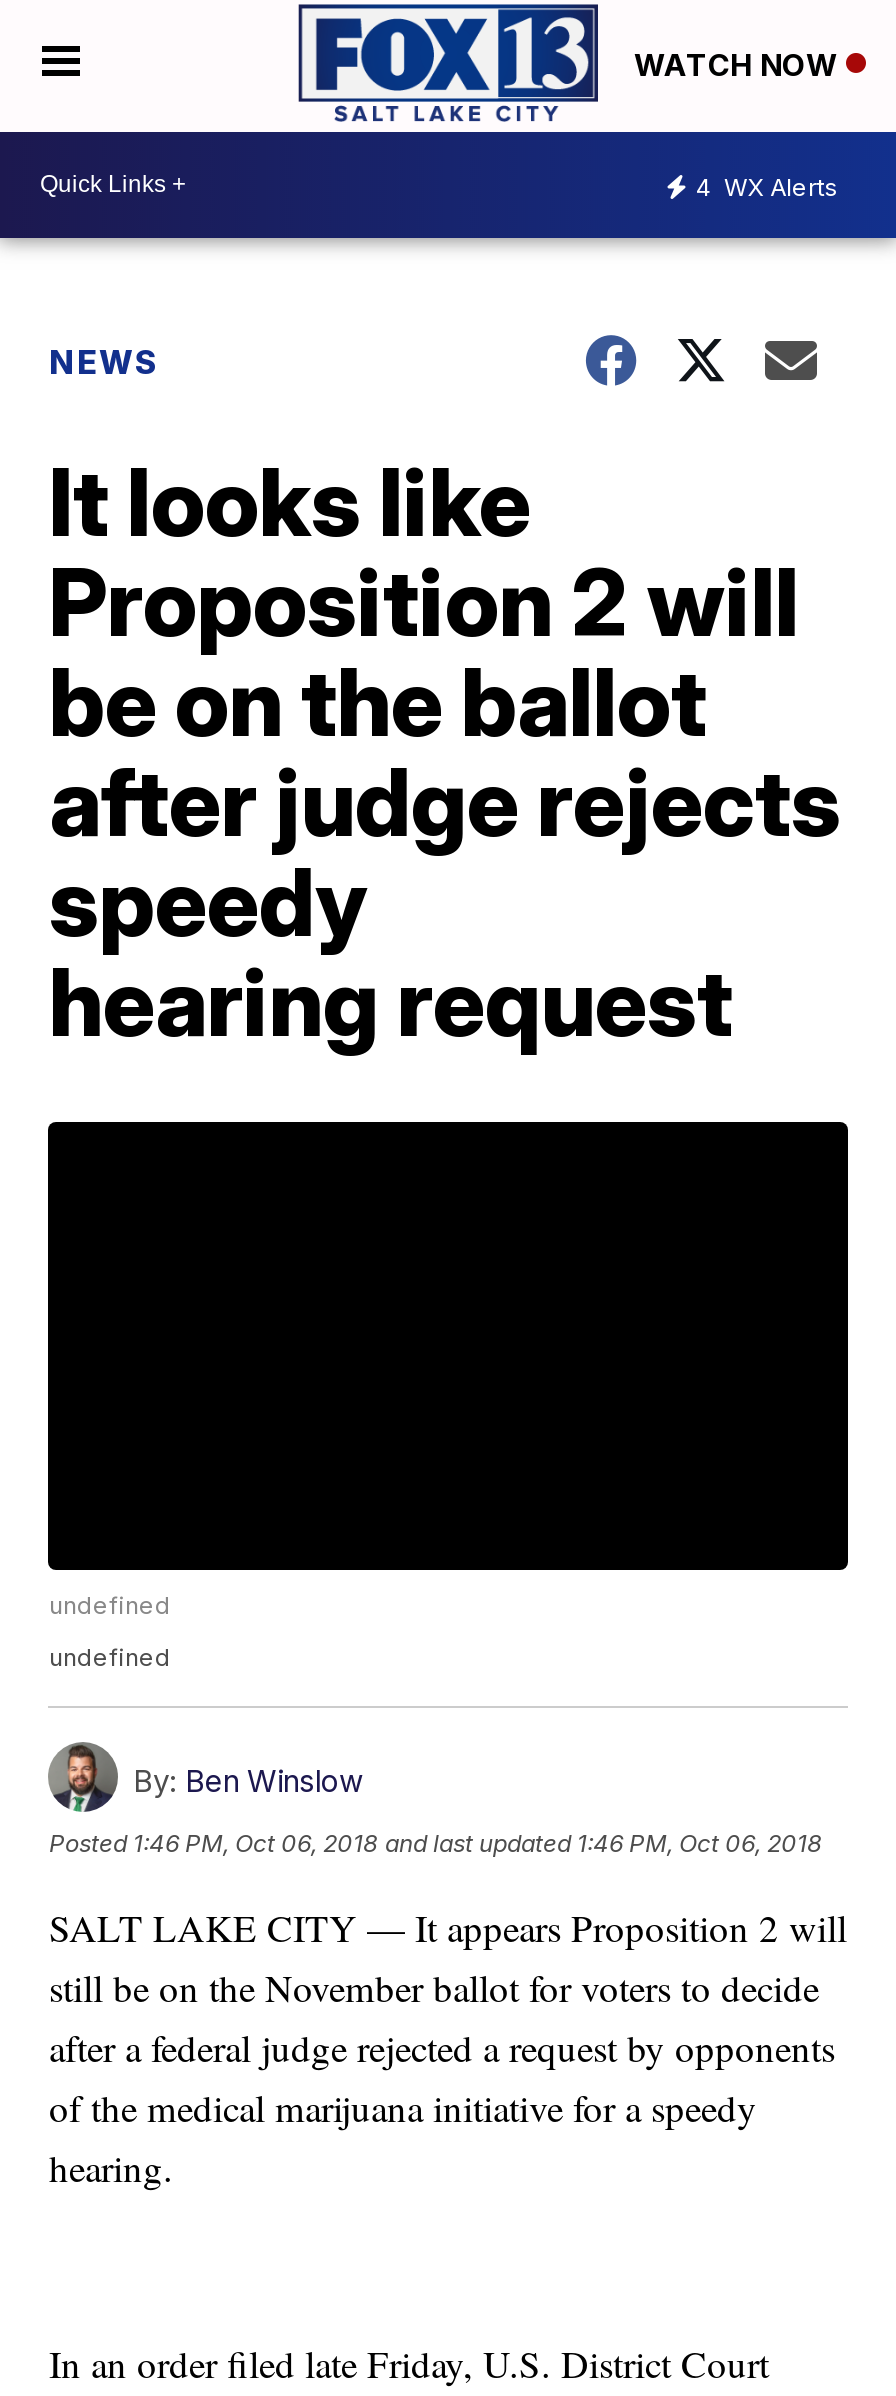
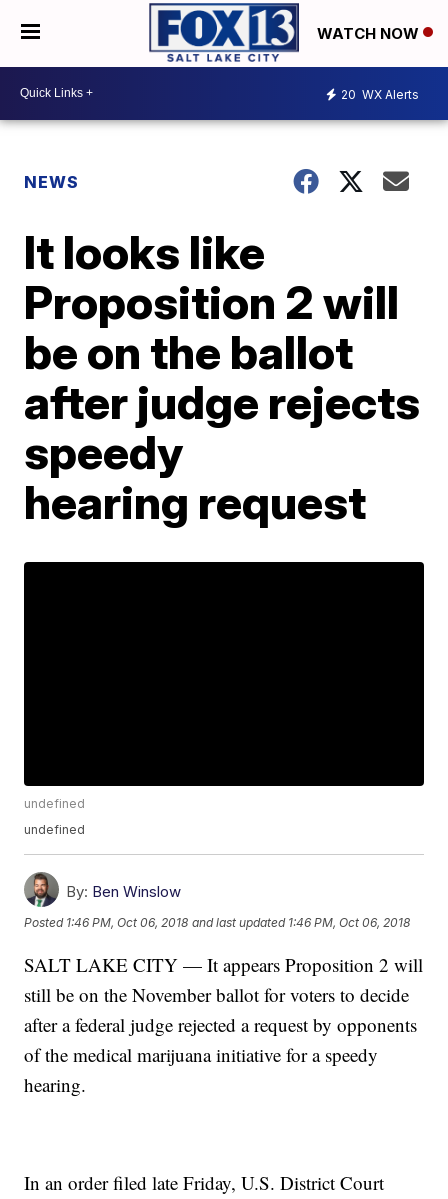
[696,172,838,202] 4 WX Alerts -> [341,87,419,102] 20 WX Alerts

